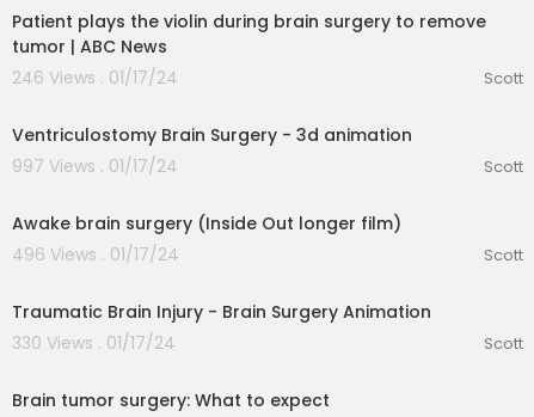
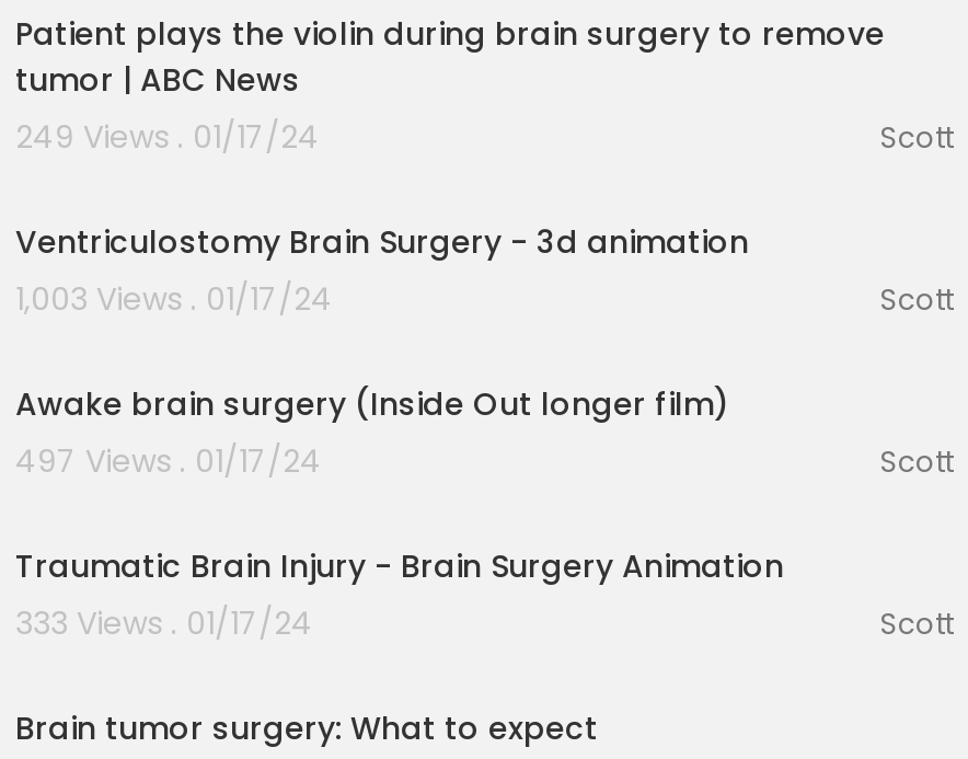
[12,66,178,90] 246 Views . 01/17/24 -> [15,115,320,159] 249 Views . 01/17/24
[12,154,178,178] 997 Views . 01/17/24 -> [15,277,333,321] 1,003 Views . 01/17/24
[12,243,179,266] 496 Views . 01/17/24 -> [15,439,322,483] 497 Views . 01/17/24
[12,331,176,355] 330 Views . 01/17/24 -> [15,601,313,645] 333 Views . 01/17/24

